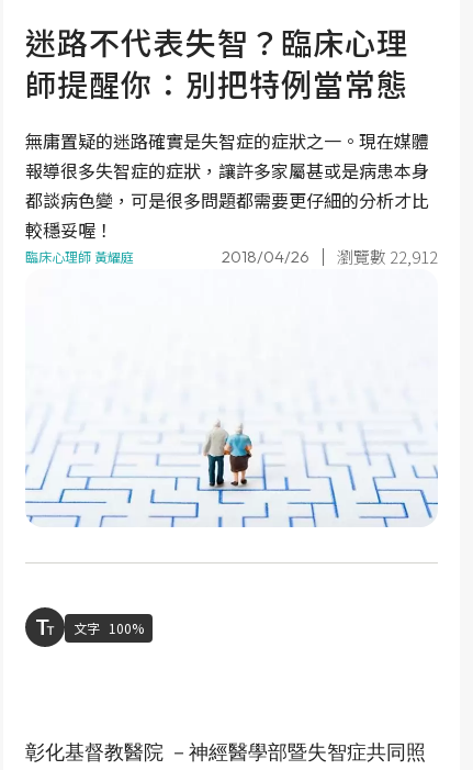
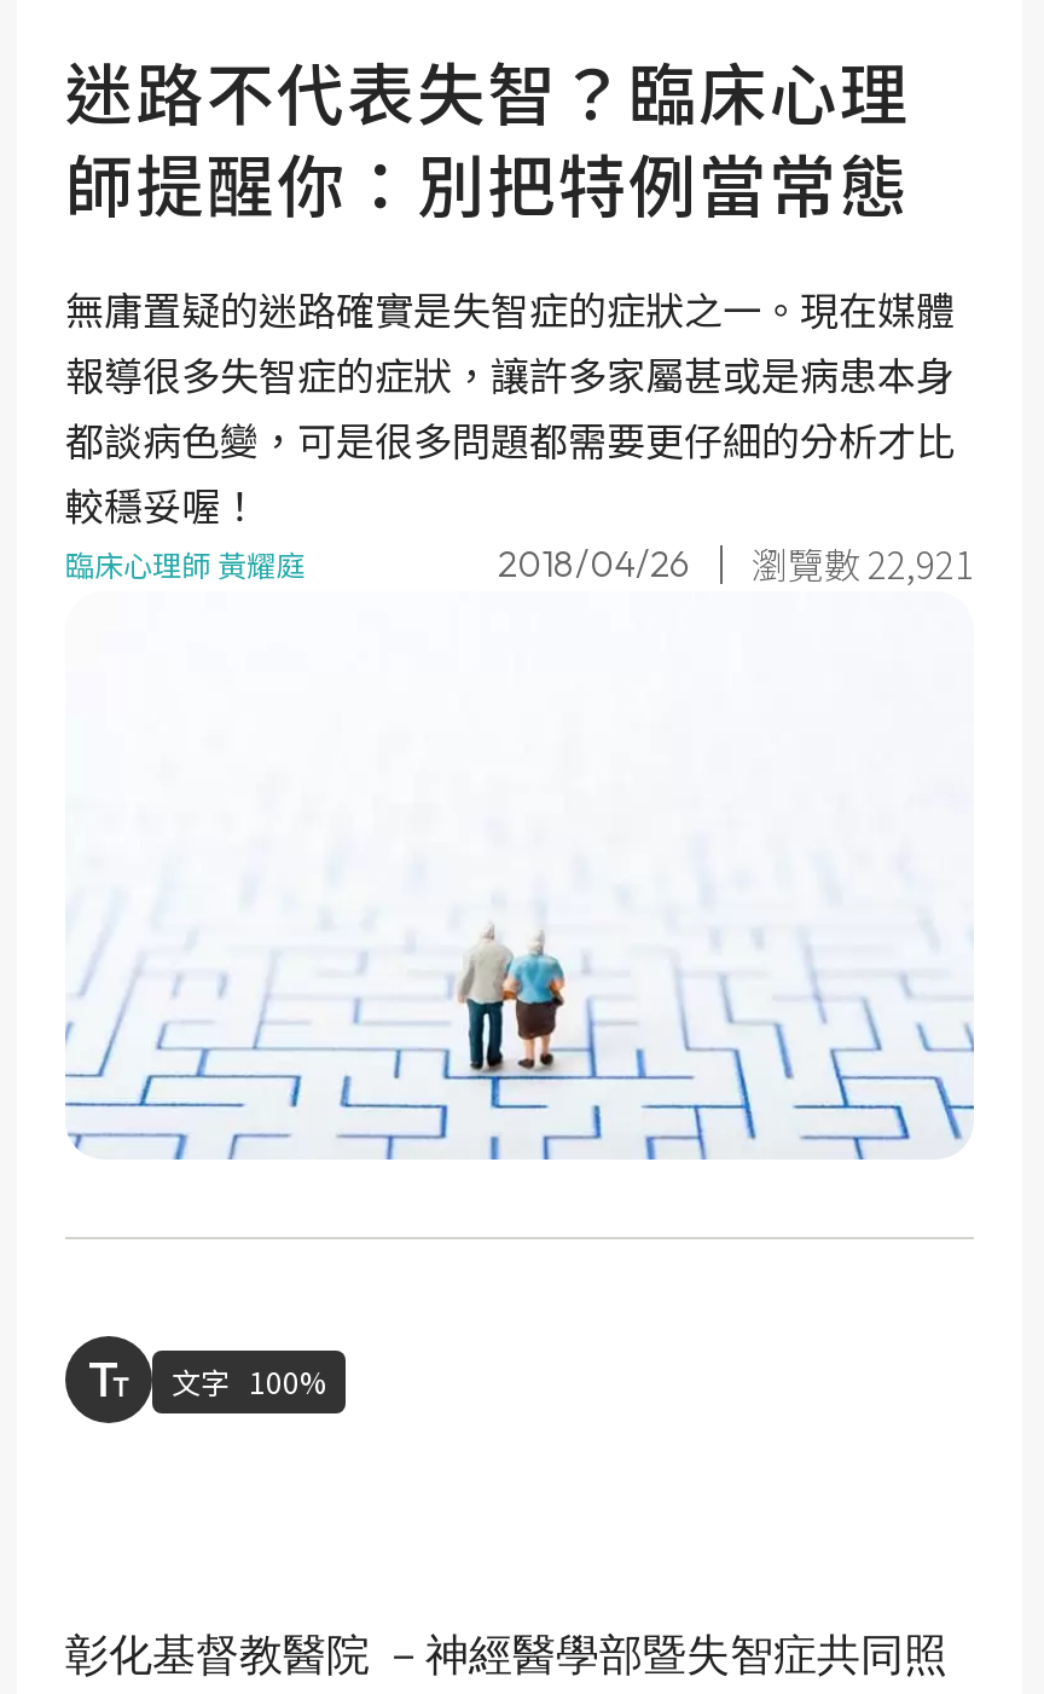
[222,245,438,268] 2018/04/26 瀏覽數 22,912 -> [498,538,974,589] 2018/04/26 瀏覽數 22,921

